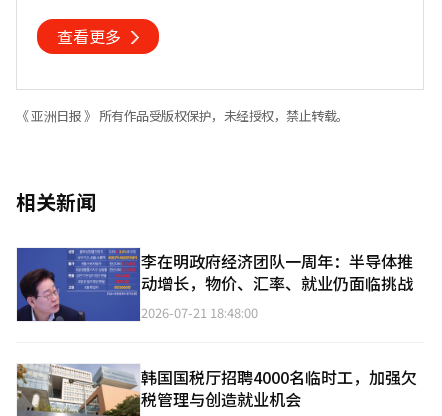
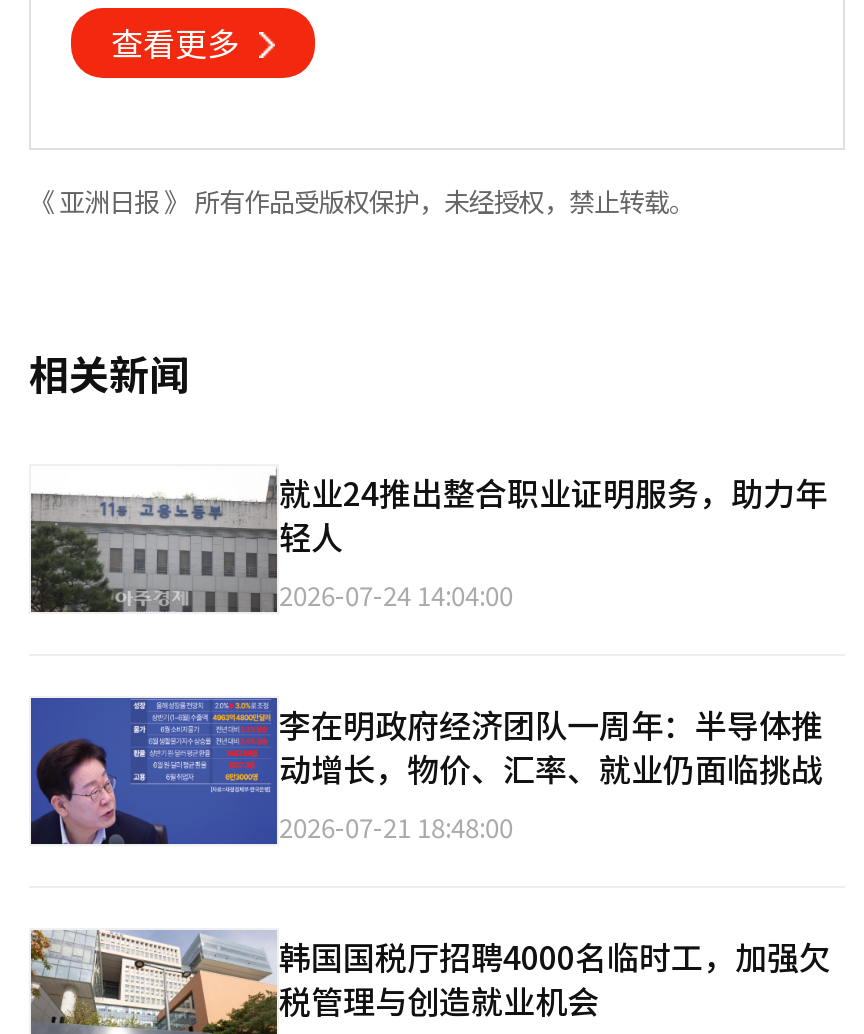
none -> [29,468,827,614] [image] | 就业24推出整合职业证明服务，助力年 | 轻人 | 2026-07-24 14:04:00

